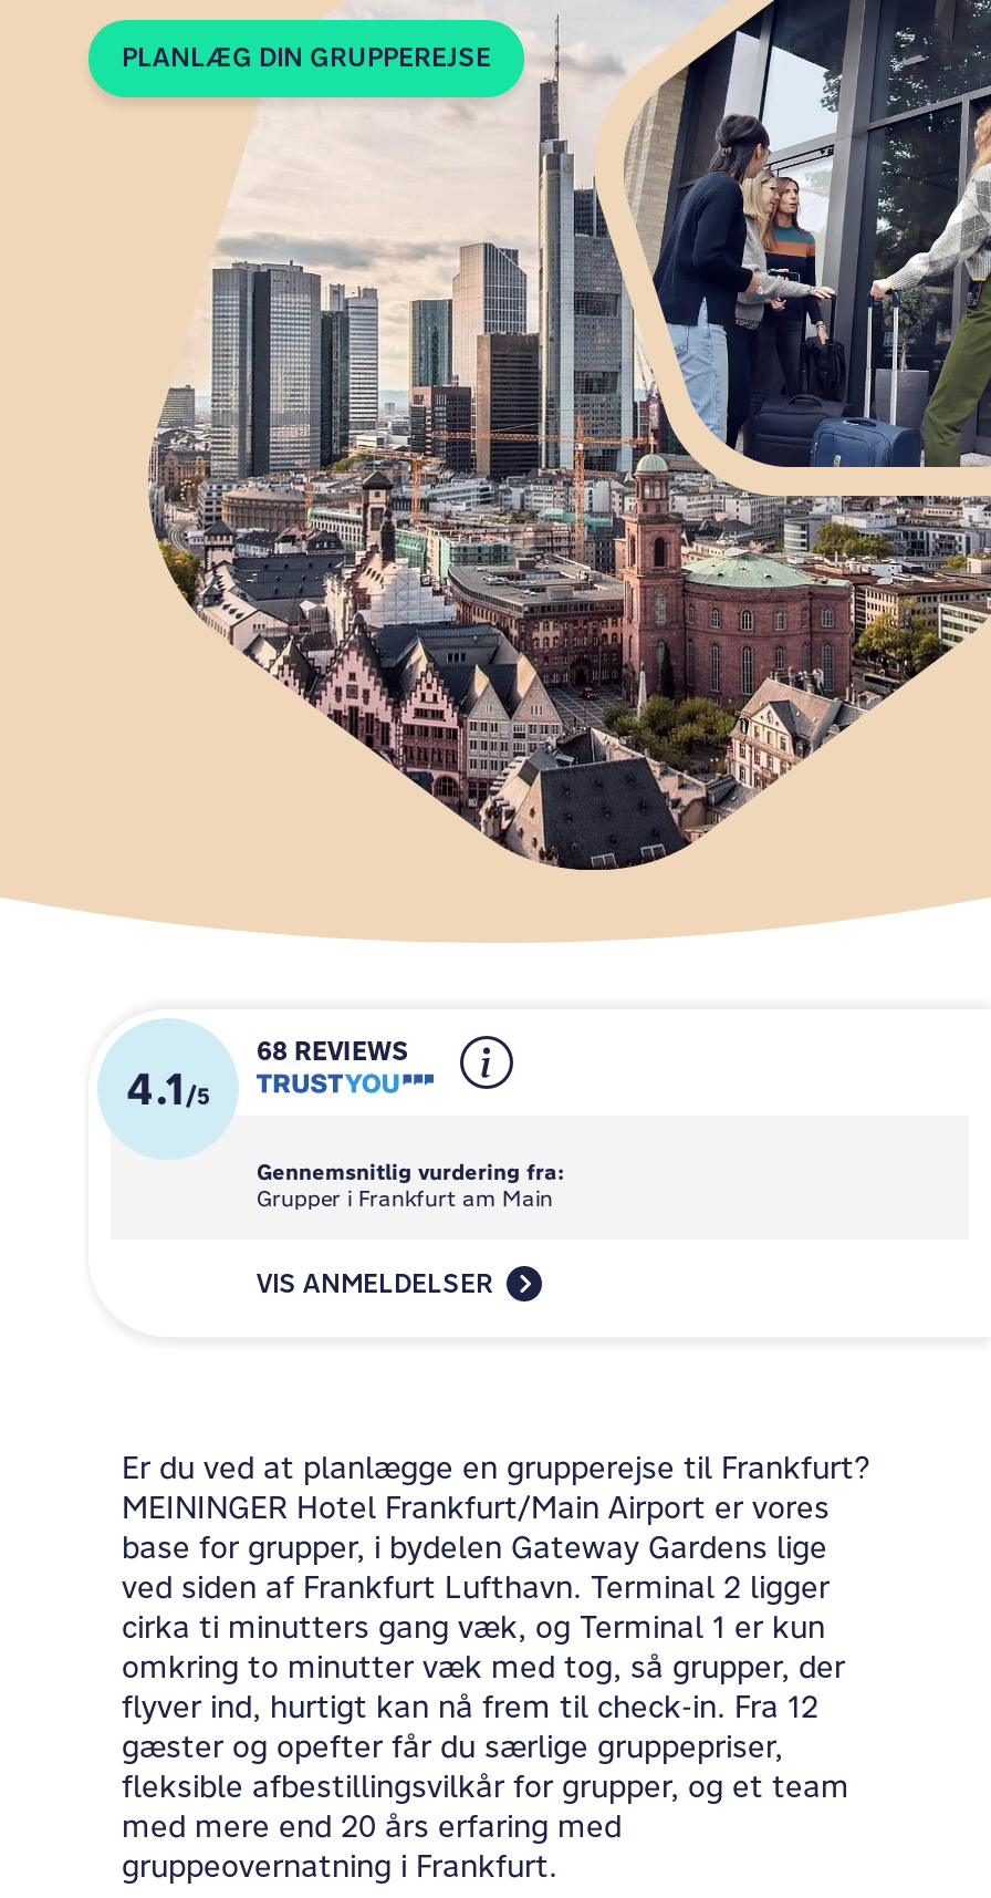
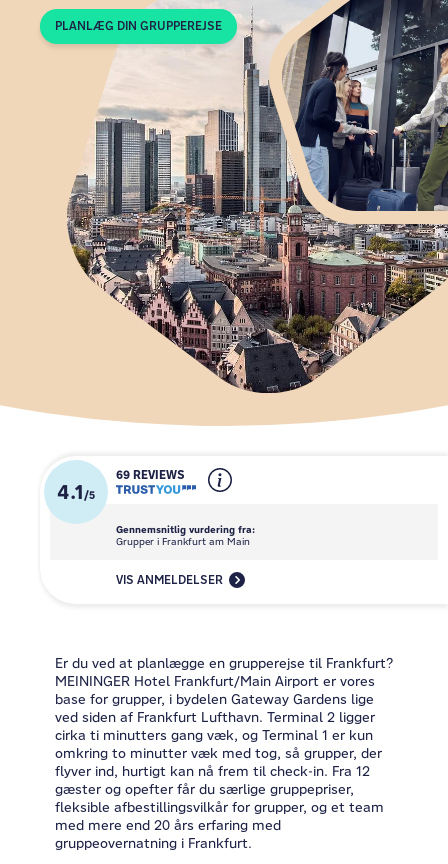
[257,1034,409,1069] 68 REVIEWS -> [116,467,185,483] 69 REVIEWS

